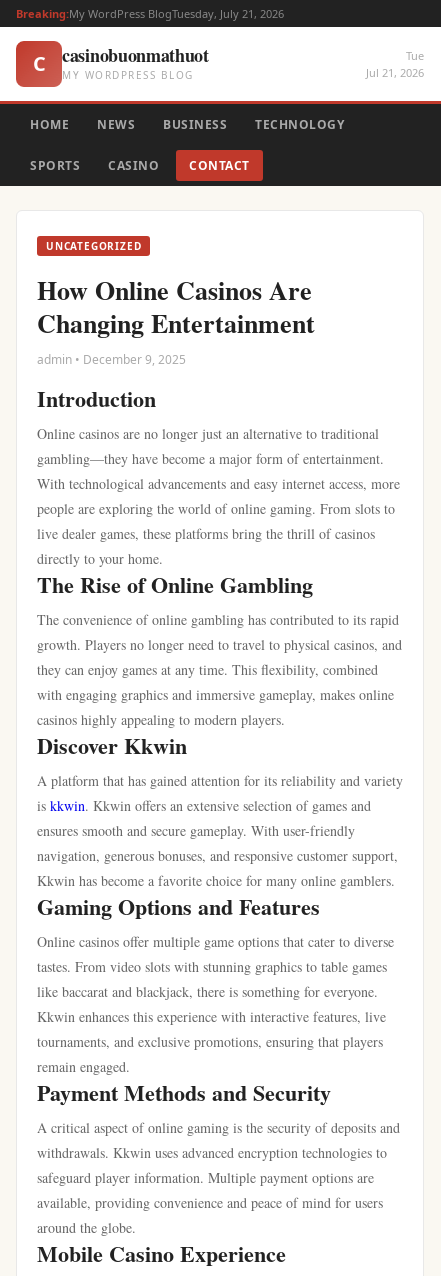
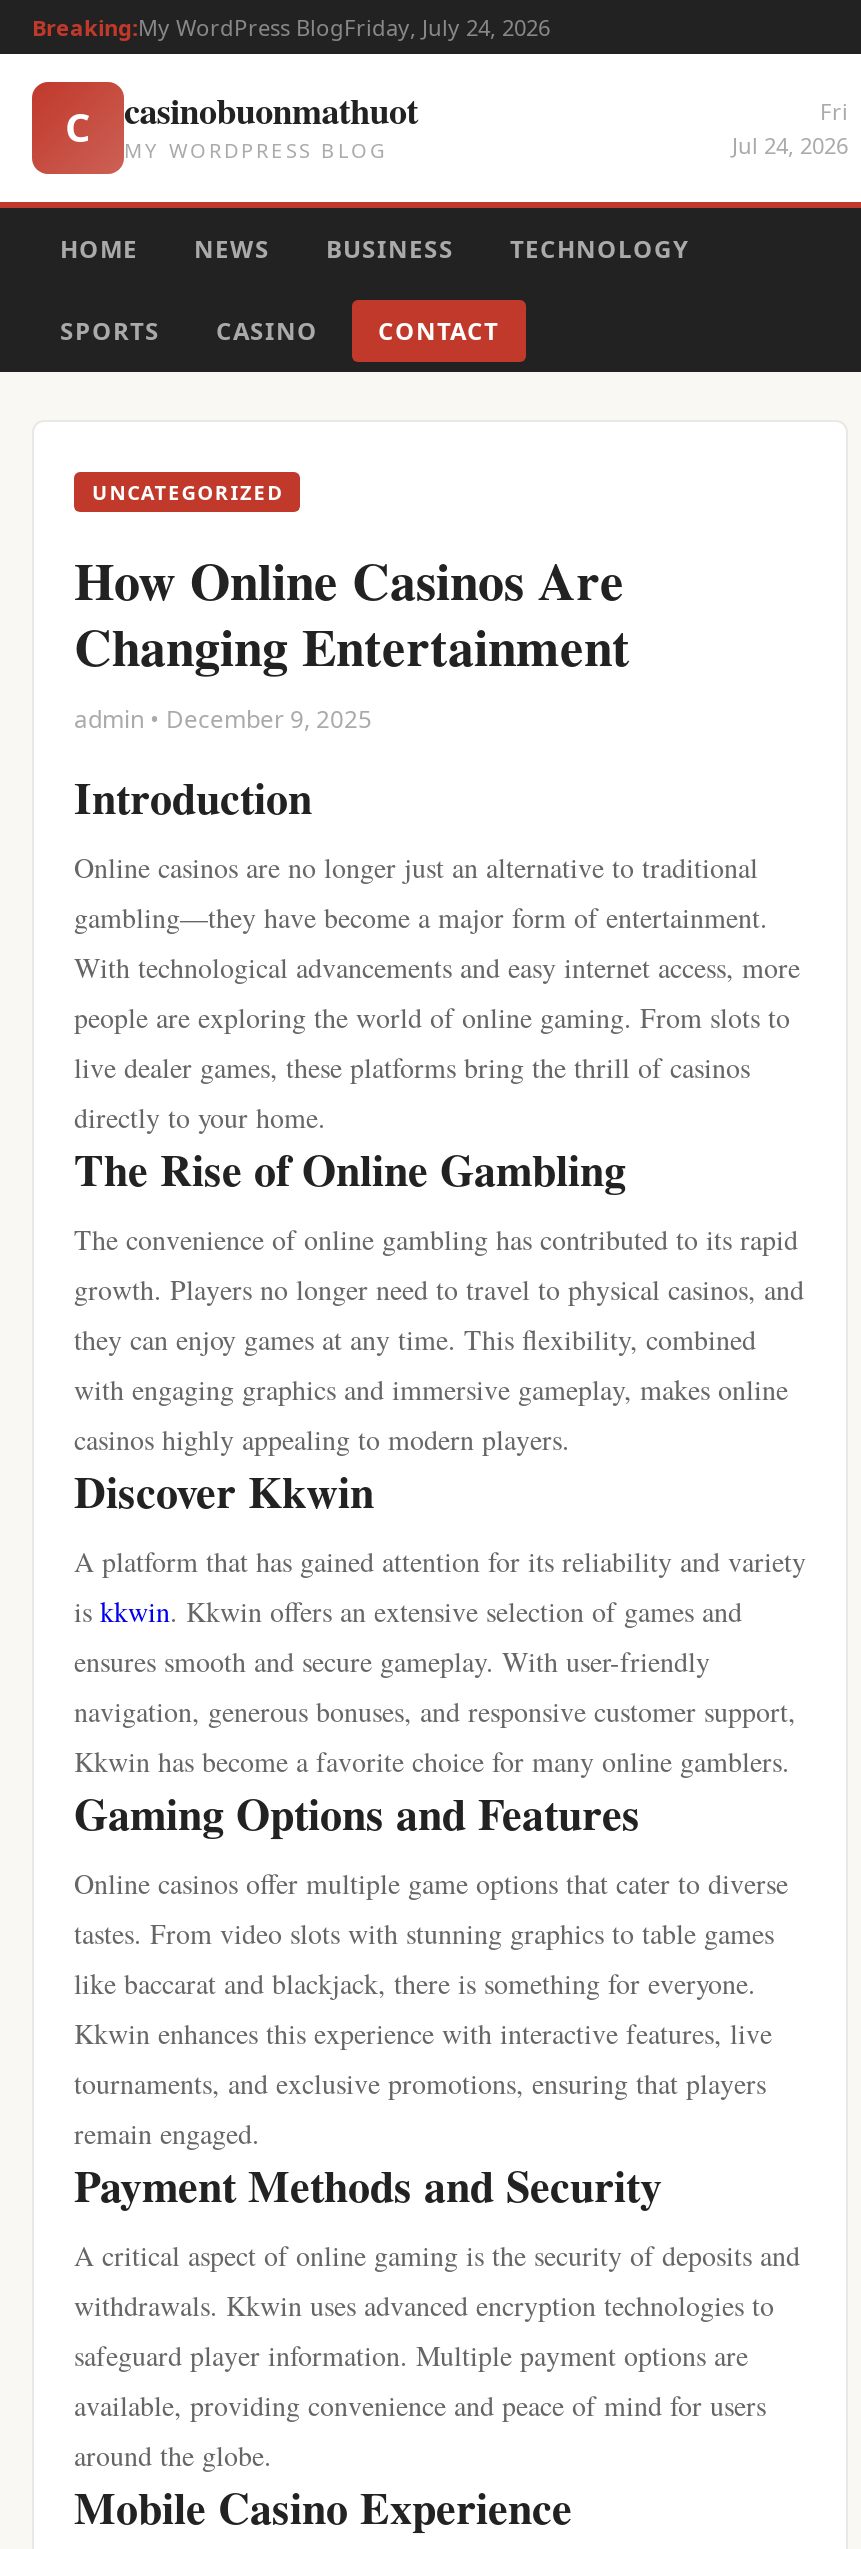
[16,6,284,21] Breaking:My WordPress BlogTuesday, July 21, 2026 -> [32,12,550,42] Breaking:My WordPress BlogFriday, July 24, 2026
[366,48,424,80] Tue | Jul 21, 2026 -> [732,96,848,160] Fri | Jul 24, 2026

